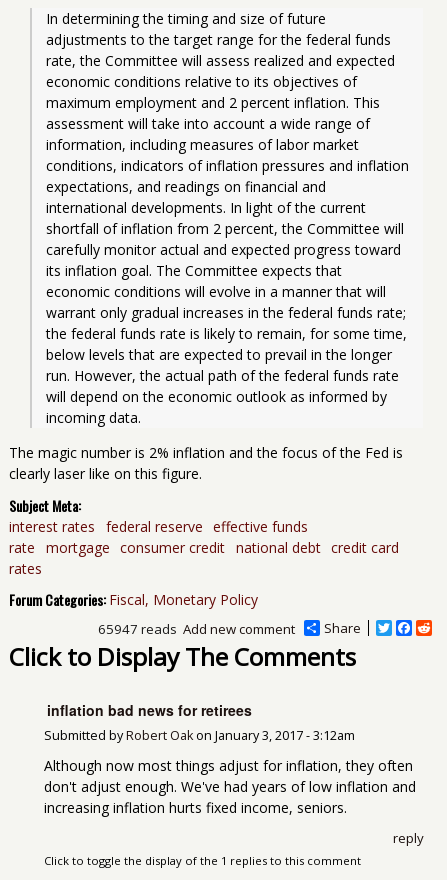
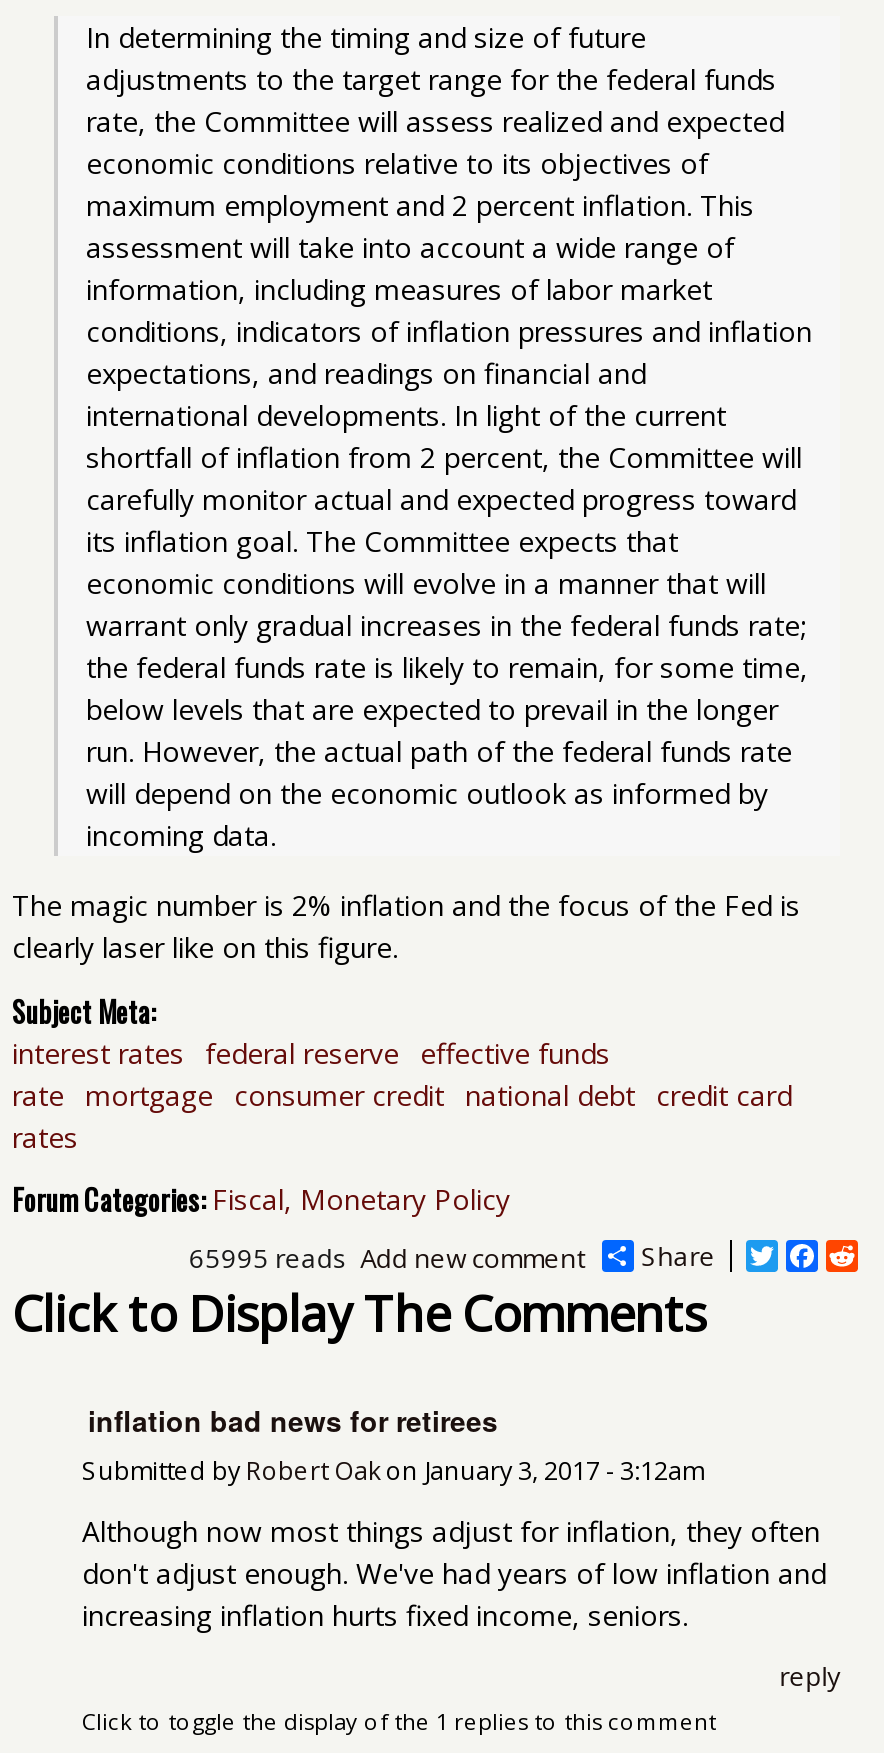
[98,620,177,638] 65947 reads -> [189,1241,347,1277] 65995 reads

